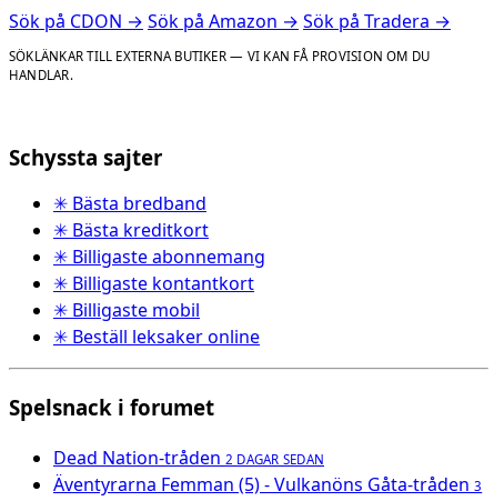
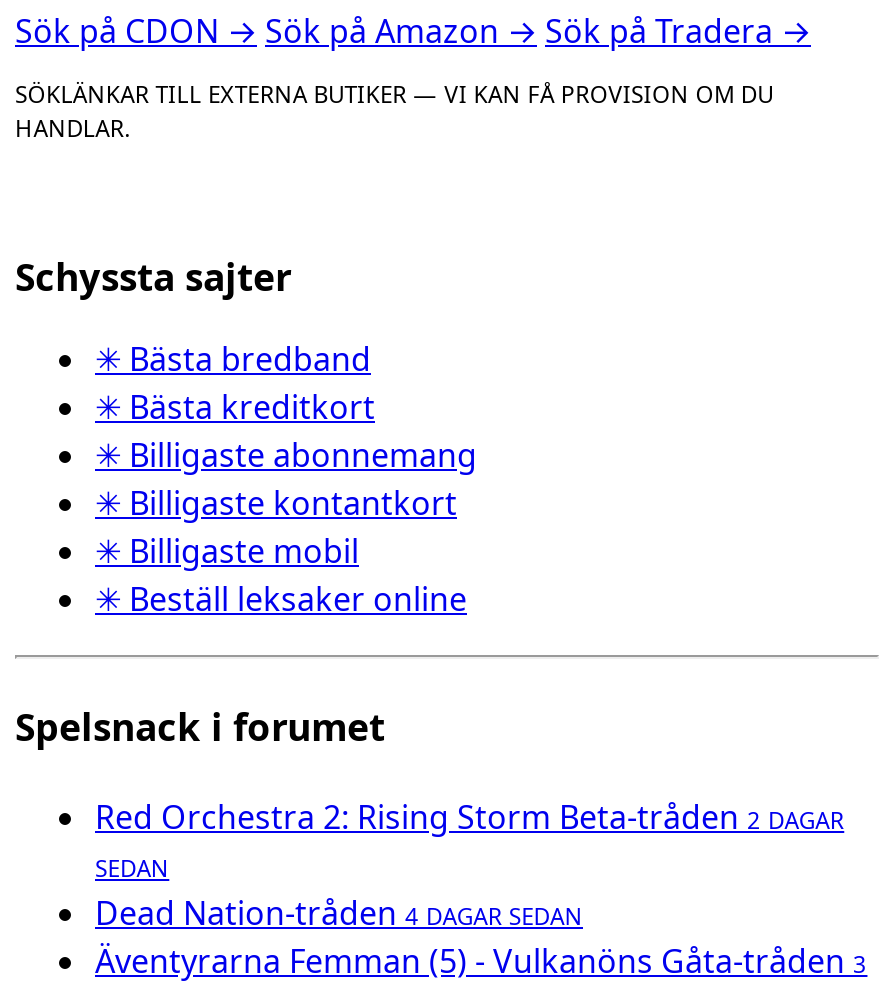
[53,445,324,470] Dead Nation-tråden 2 DAGAR SEDAN -> [95,795,844,935] Red Orchestra 2: Rising Storm Beta-tråden 2 DAGAR | SEDAN | Dead Nation-tråden 4 DAGAR SEDAN

